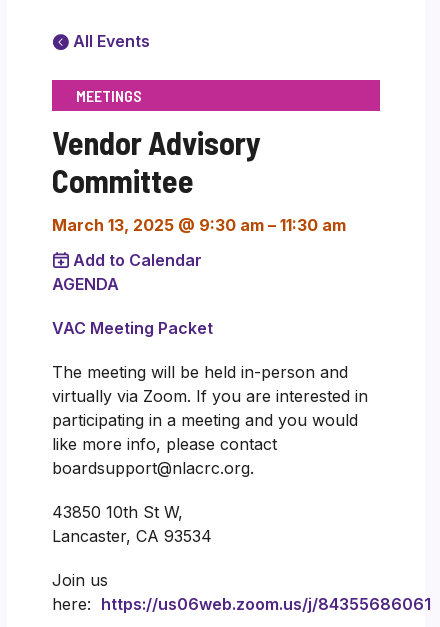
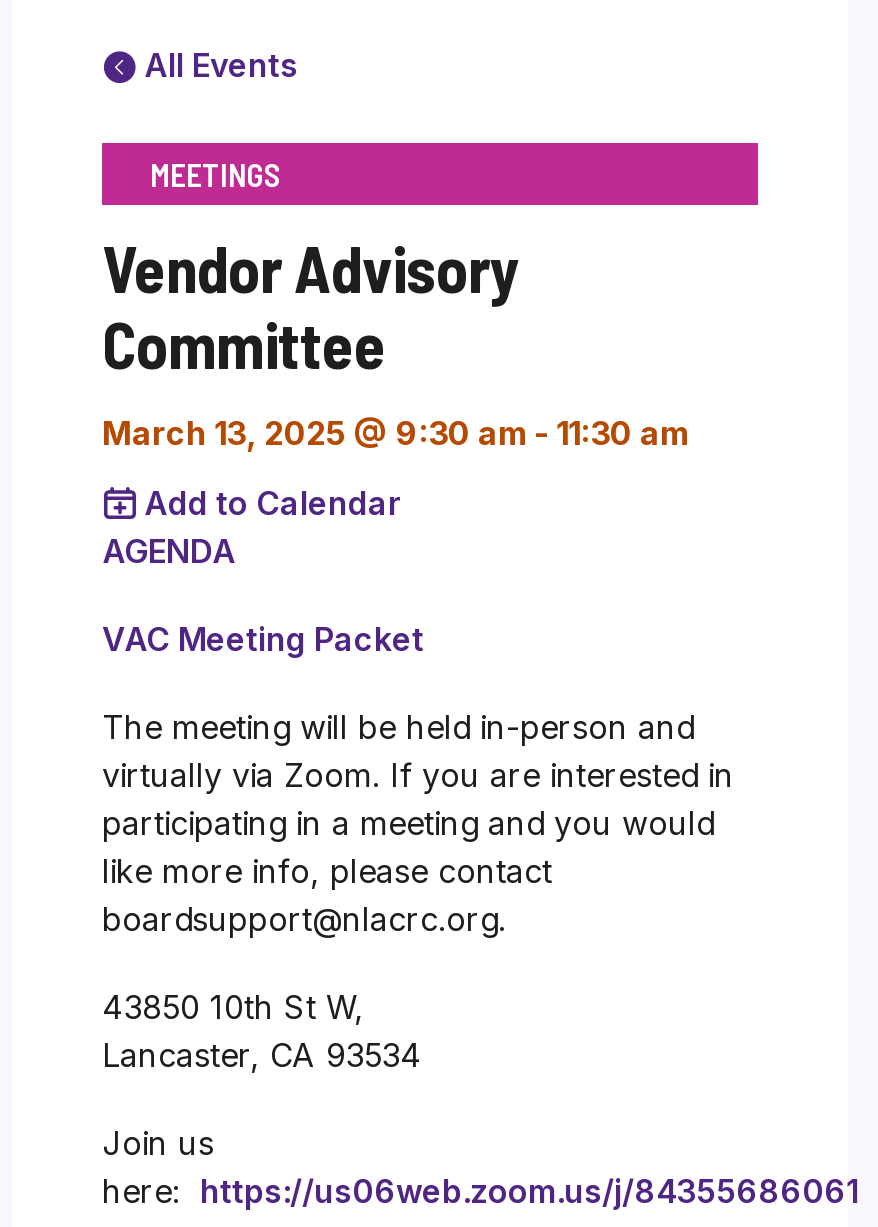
[52,214,346,234] March 13, 2025 @ 9:30 am – 11:30 am -> [102,412,688,452] March 13, 2025 @ 9:30 am - 11:30 am

